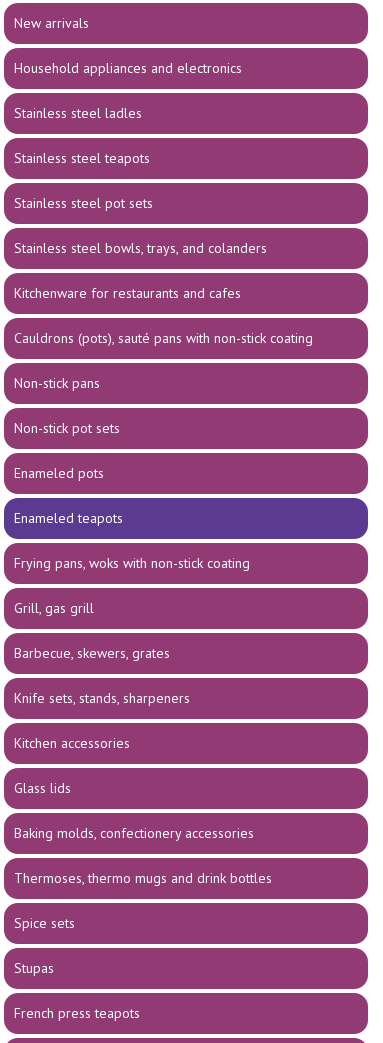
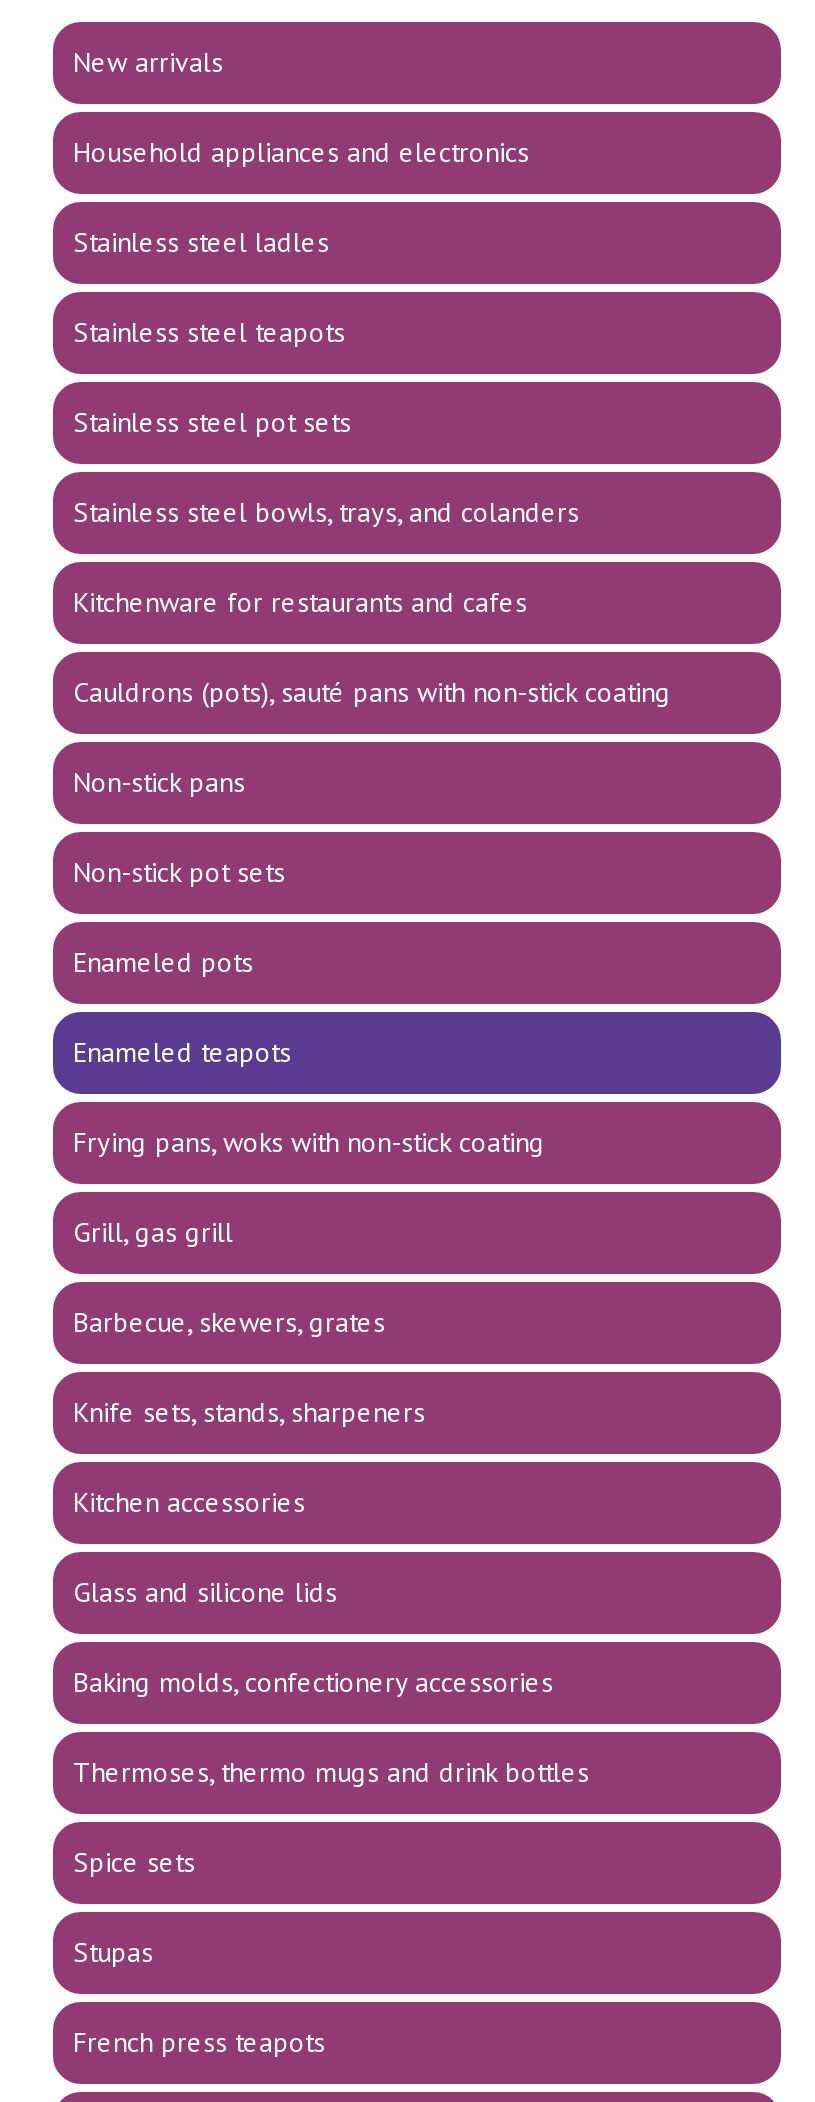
[14,779,71,797] Glass lids -> [73,1574,337,1610] Glass and silicone lids

